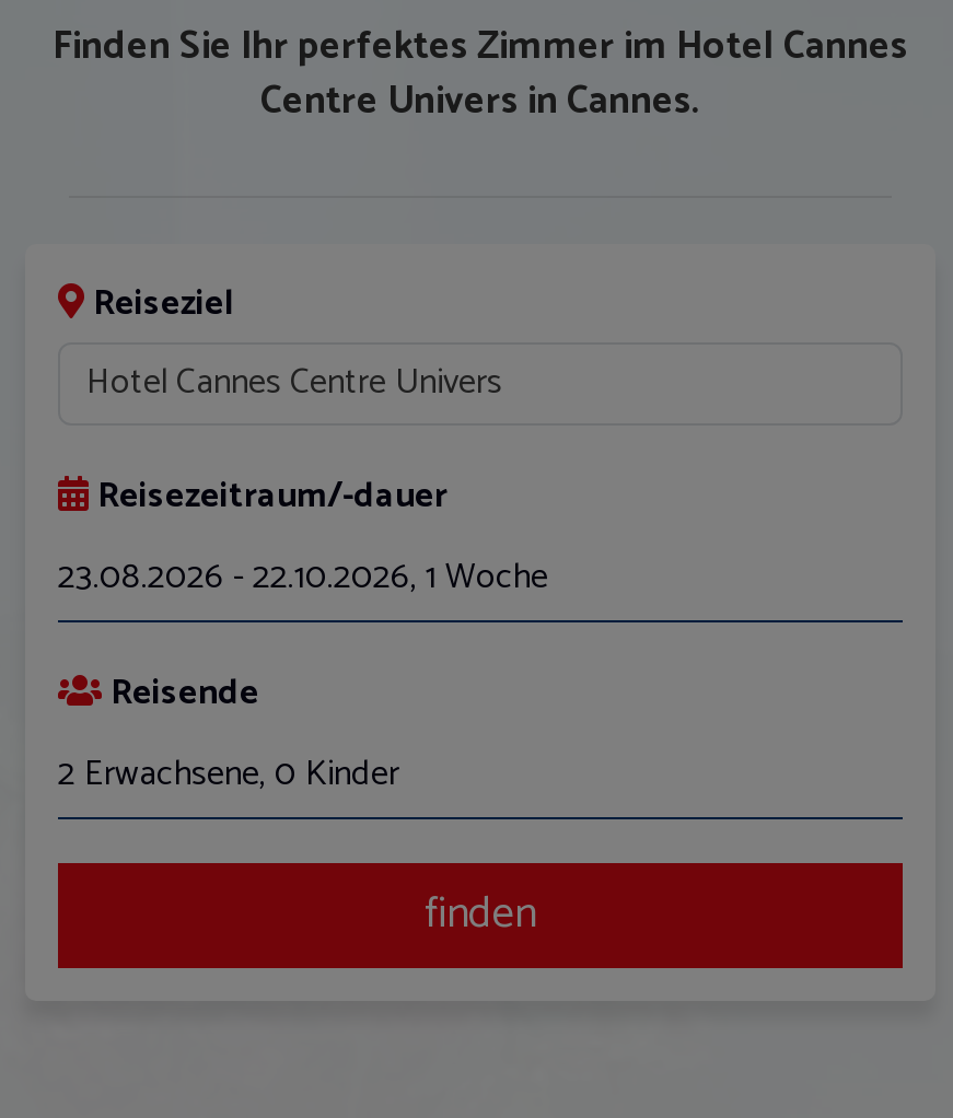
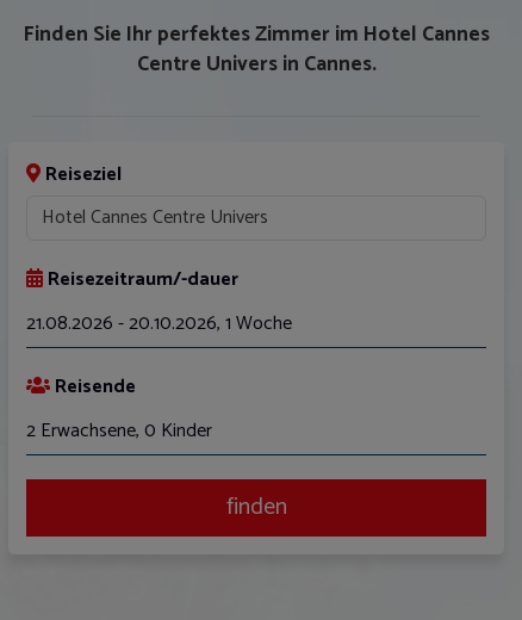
[58,547,548,606] 23.08.2026 - 22.10.2026, 1 Woche -> [26,307,292,339] 21.08.2026 - 20.10.2026, 1 Woche

